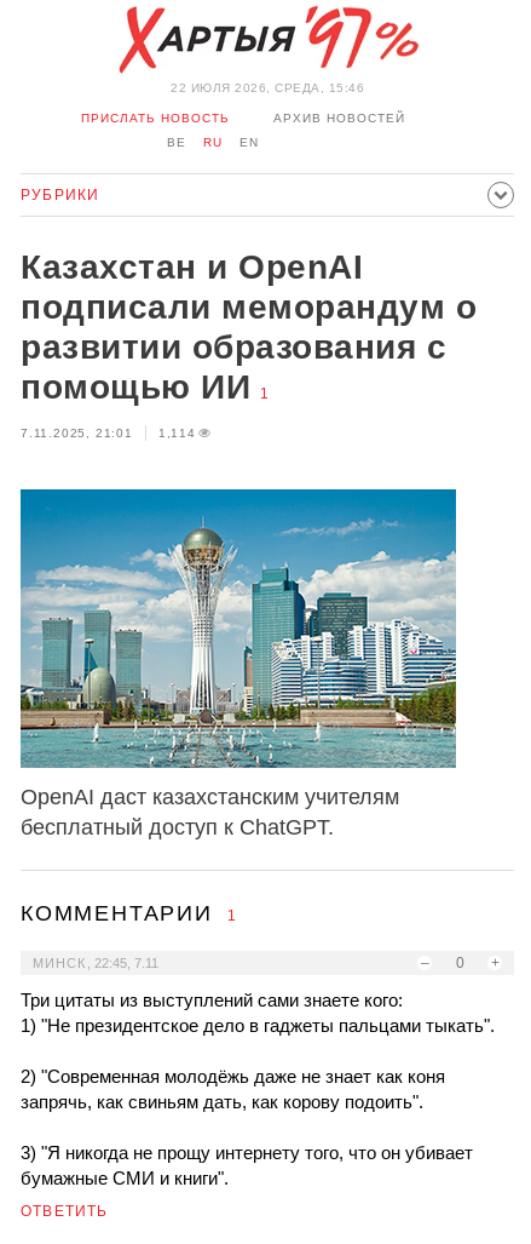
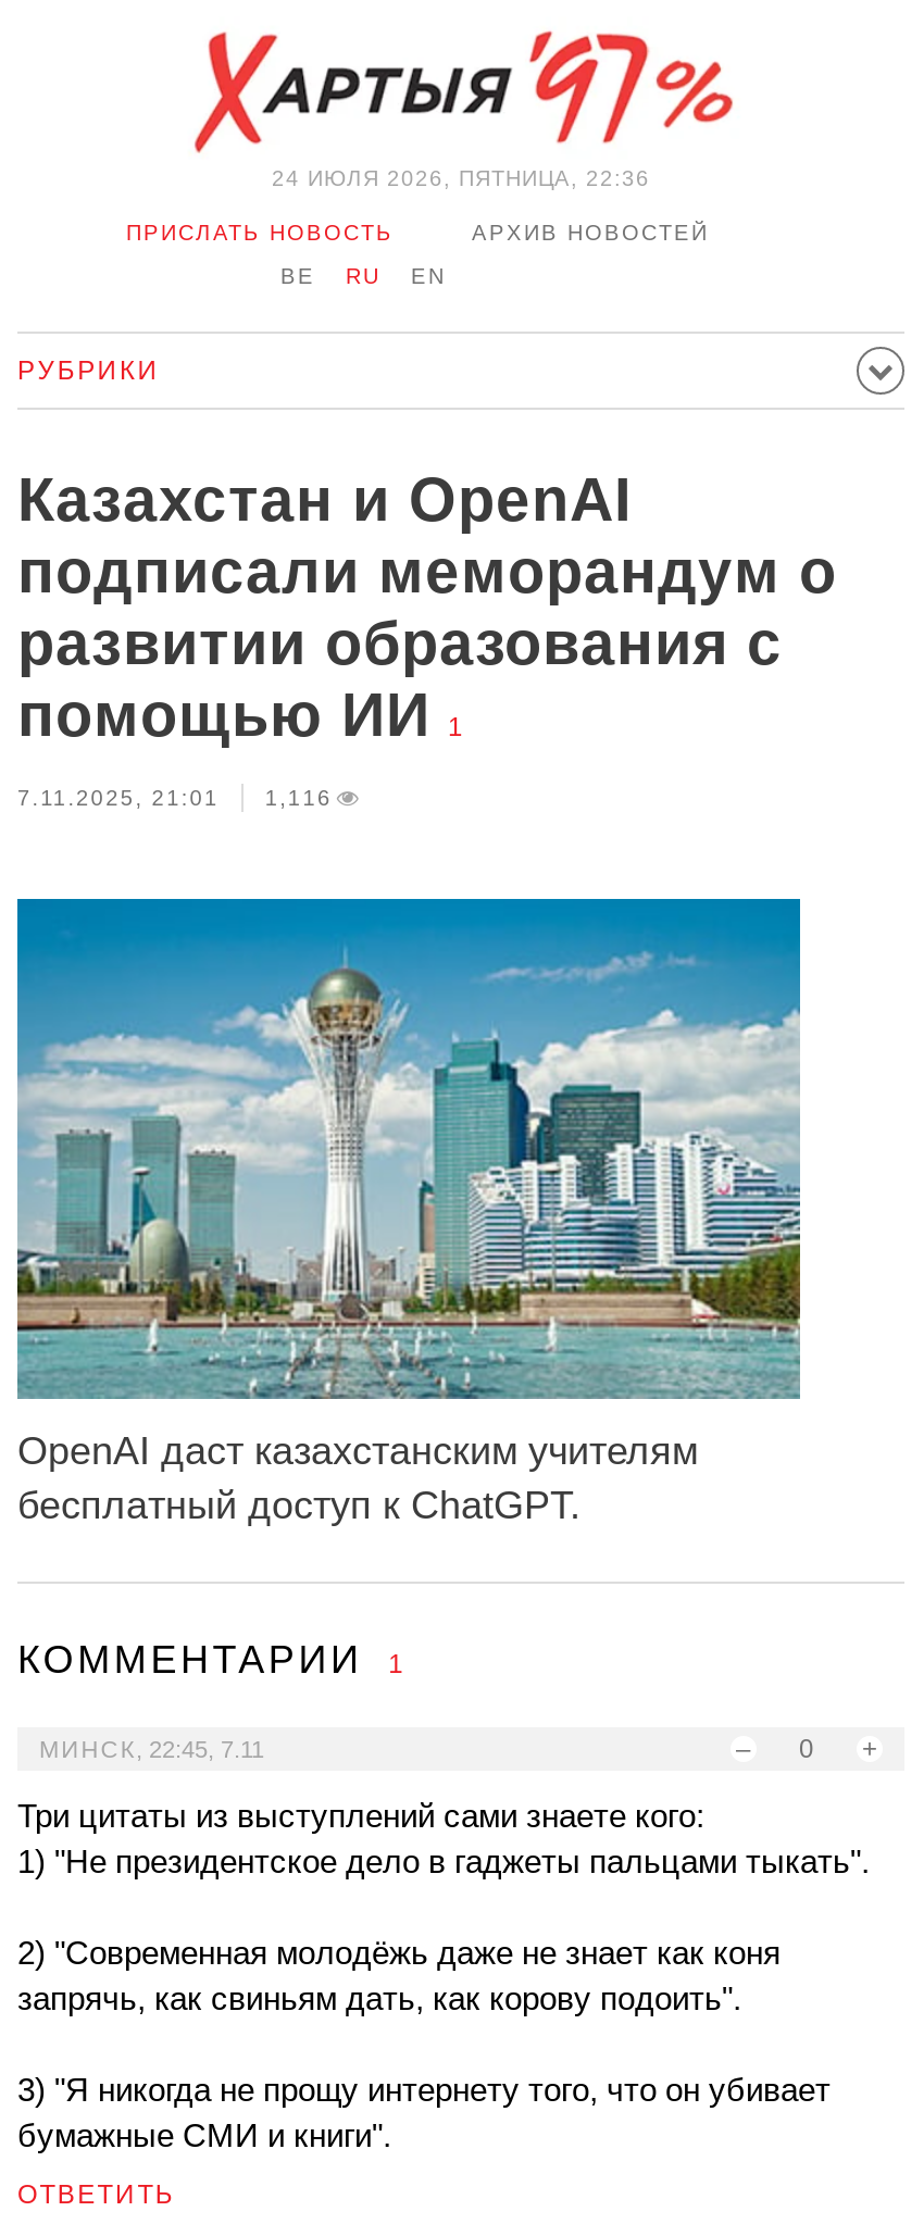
[171,81,364,94] 22 ИЮЛЯ 2026, СРЕДА, 15:46 -> [272,166,650,190] 24 ИЮЛЯ 2026, ПЯТНИЦА, 22:36
[21,426,196,440] 7.11.2025, 21:01 1,114 -> [17,786,332,810] 7.11.2025, 21:01 1,116

